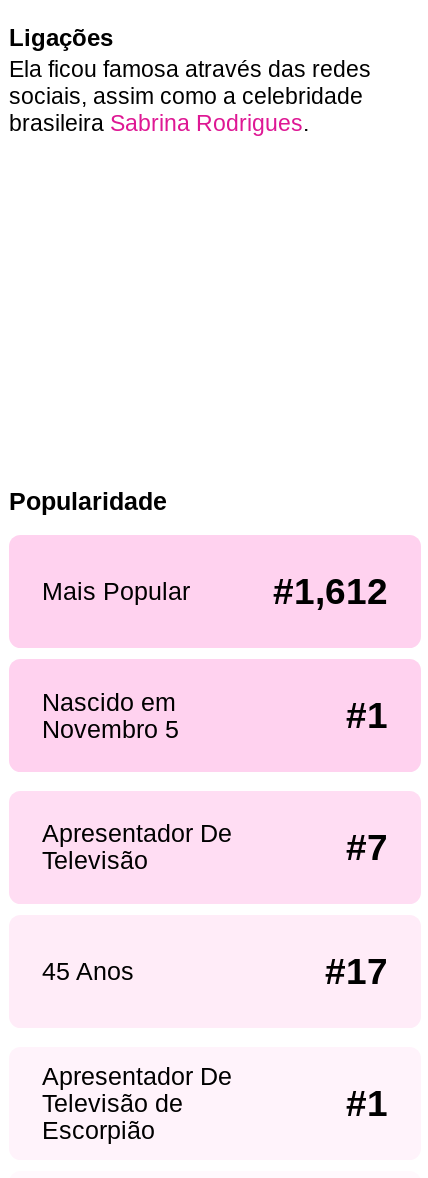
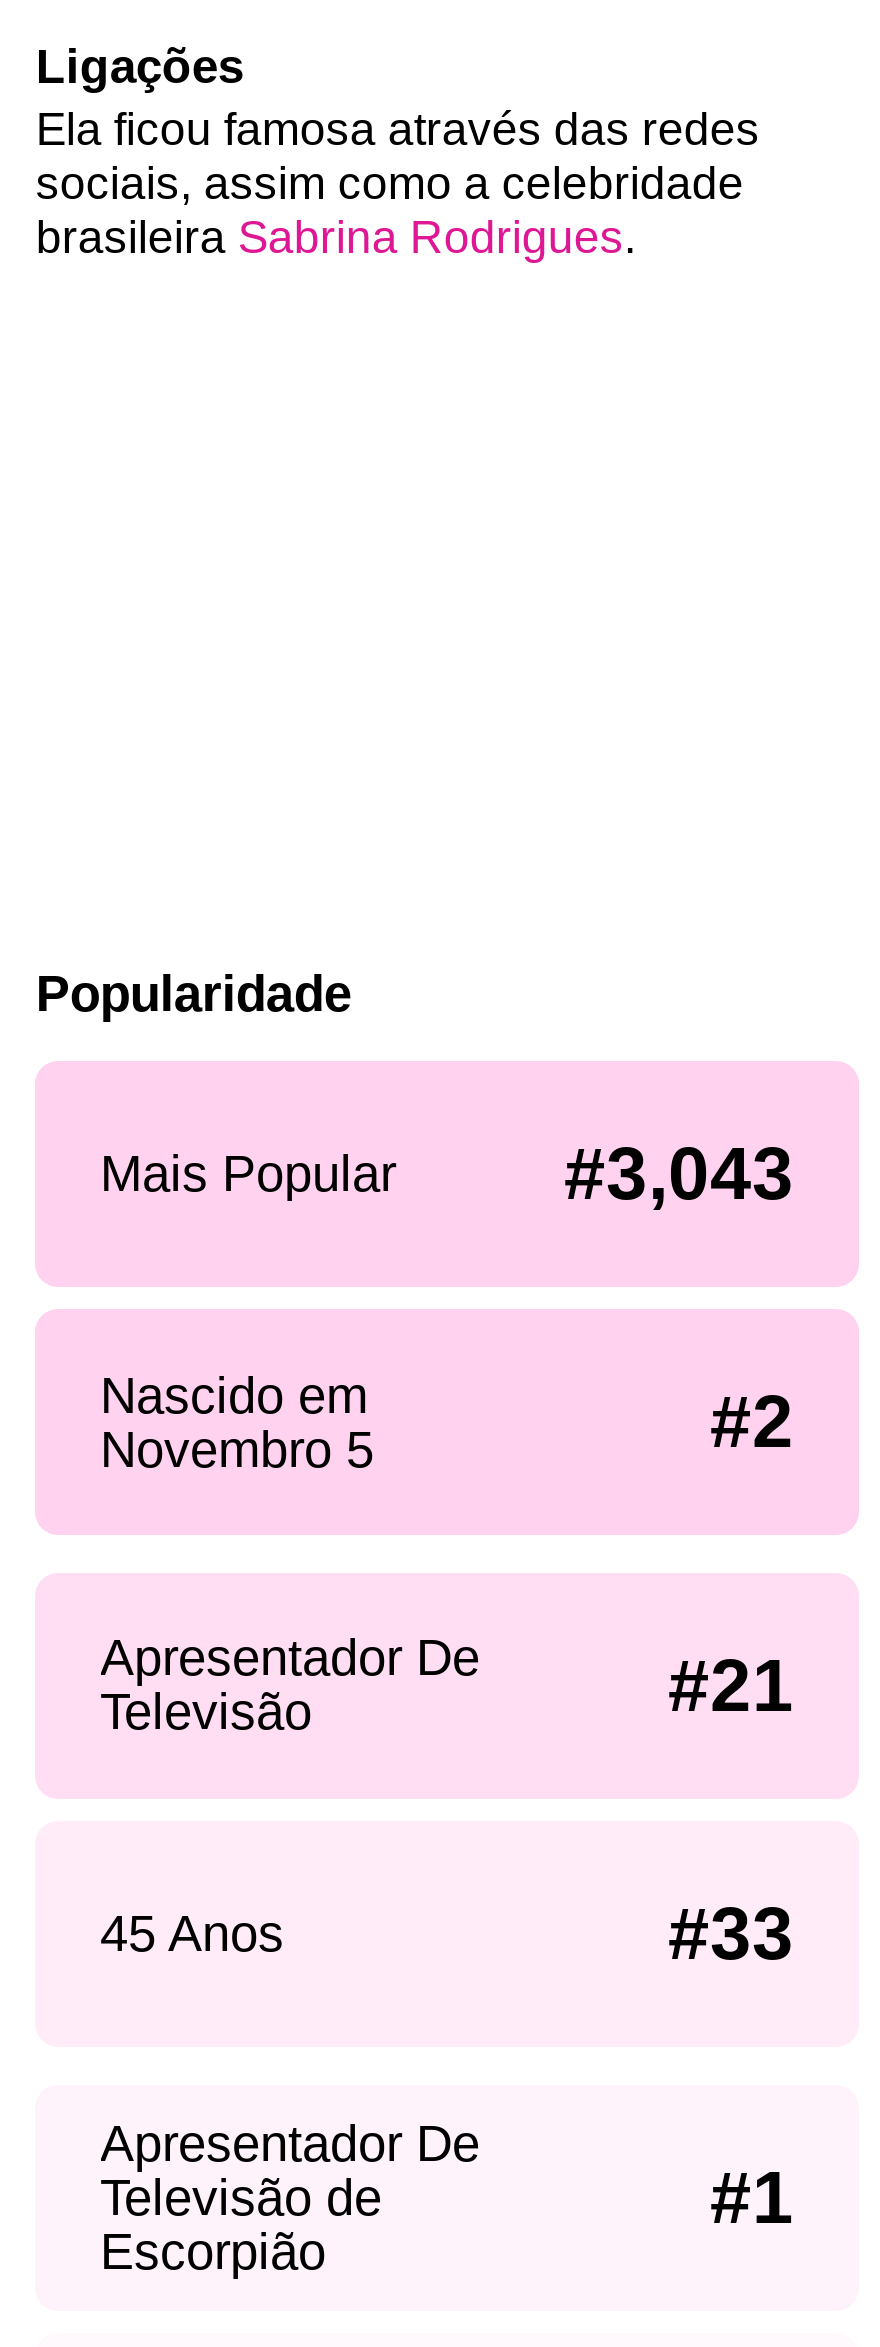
[273,571,388,612] #1,612 -> [564,1133,794,1215] #3,043
[346,695,388,736] #1 -> [710,1382,794,1464] #2
[346,827,388,868] #7 -> [668,1645,794,1727] #21
[325,951,388,992] #17 -> [668,1894,794,1976] #33

